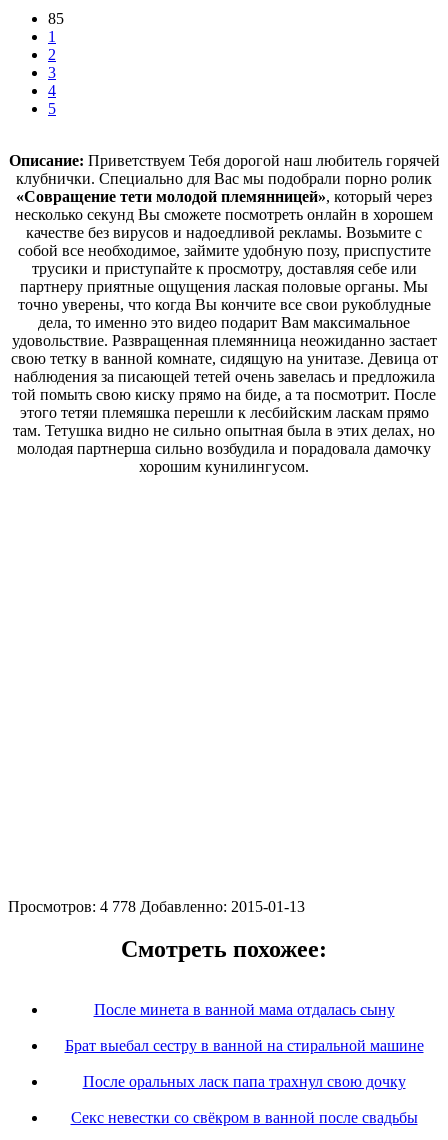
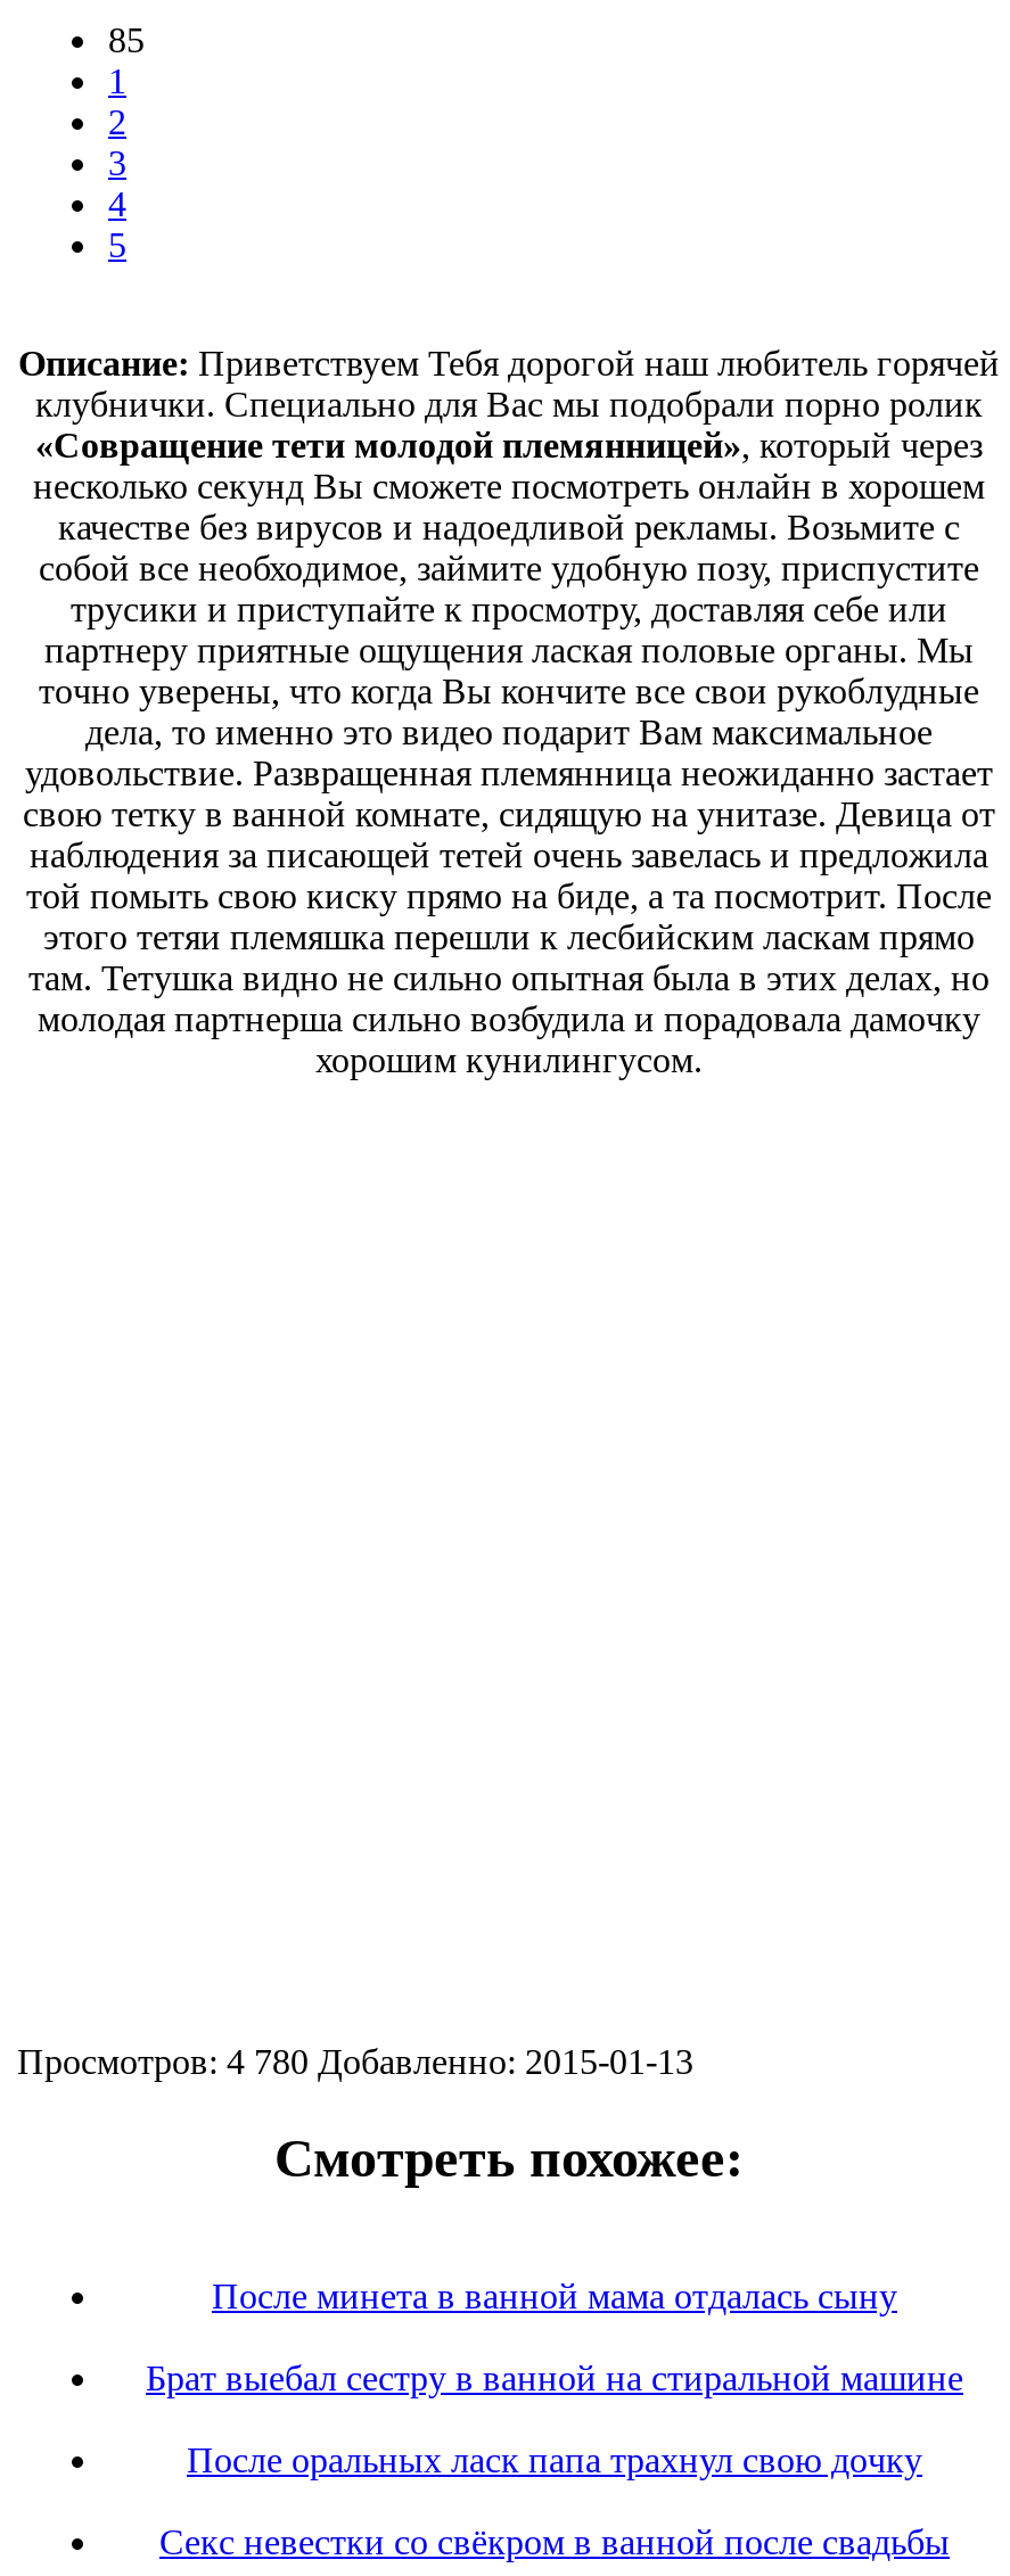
[8,898,305,915] Просмотров: 4 778 Добавленно: 2015-01-13 -> [17,2042,693,2081] Просмотров: 4 780 Добавленно: 2015-01-13

